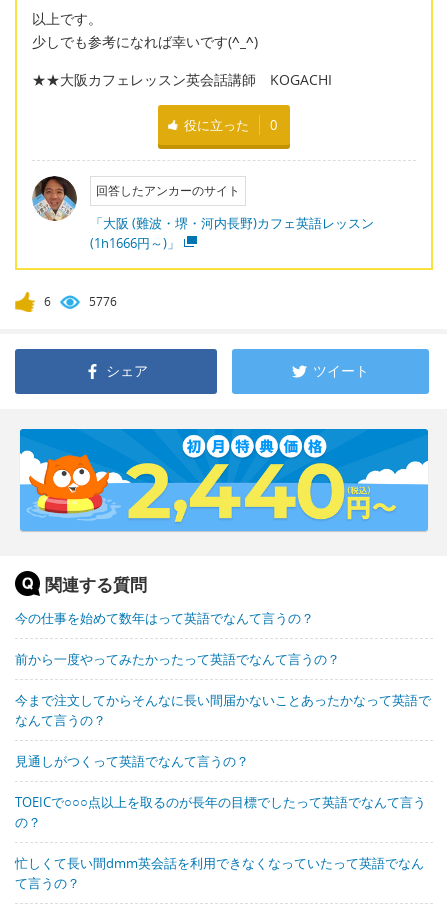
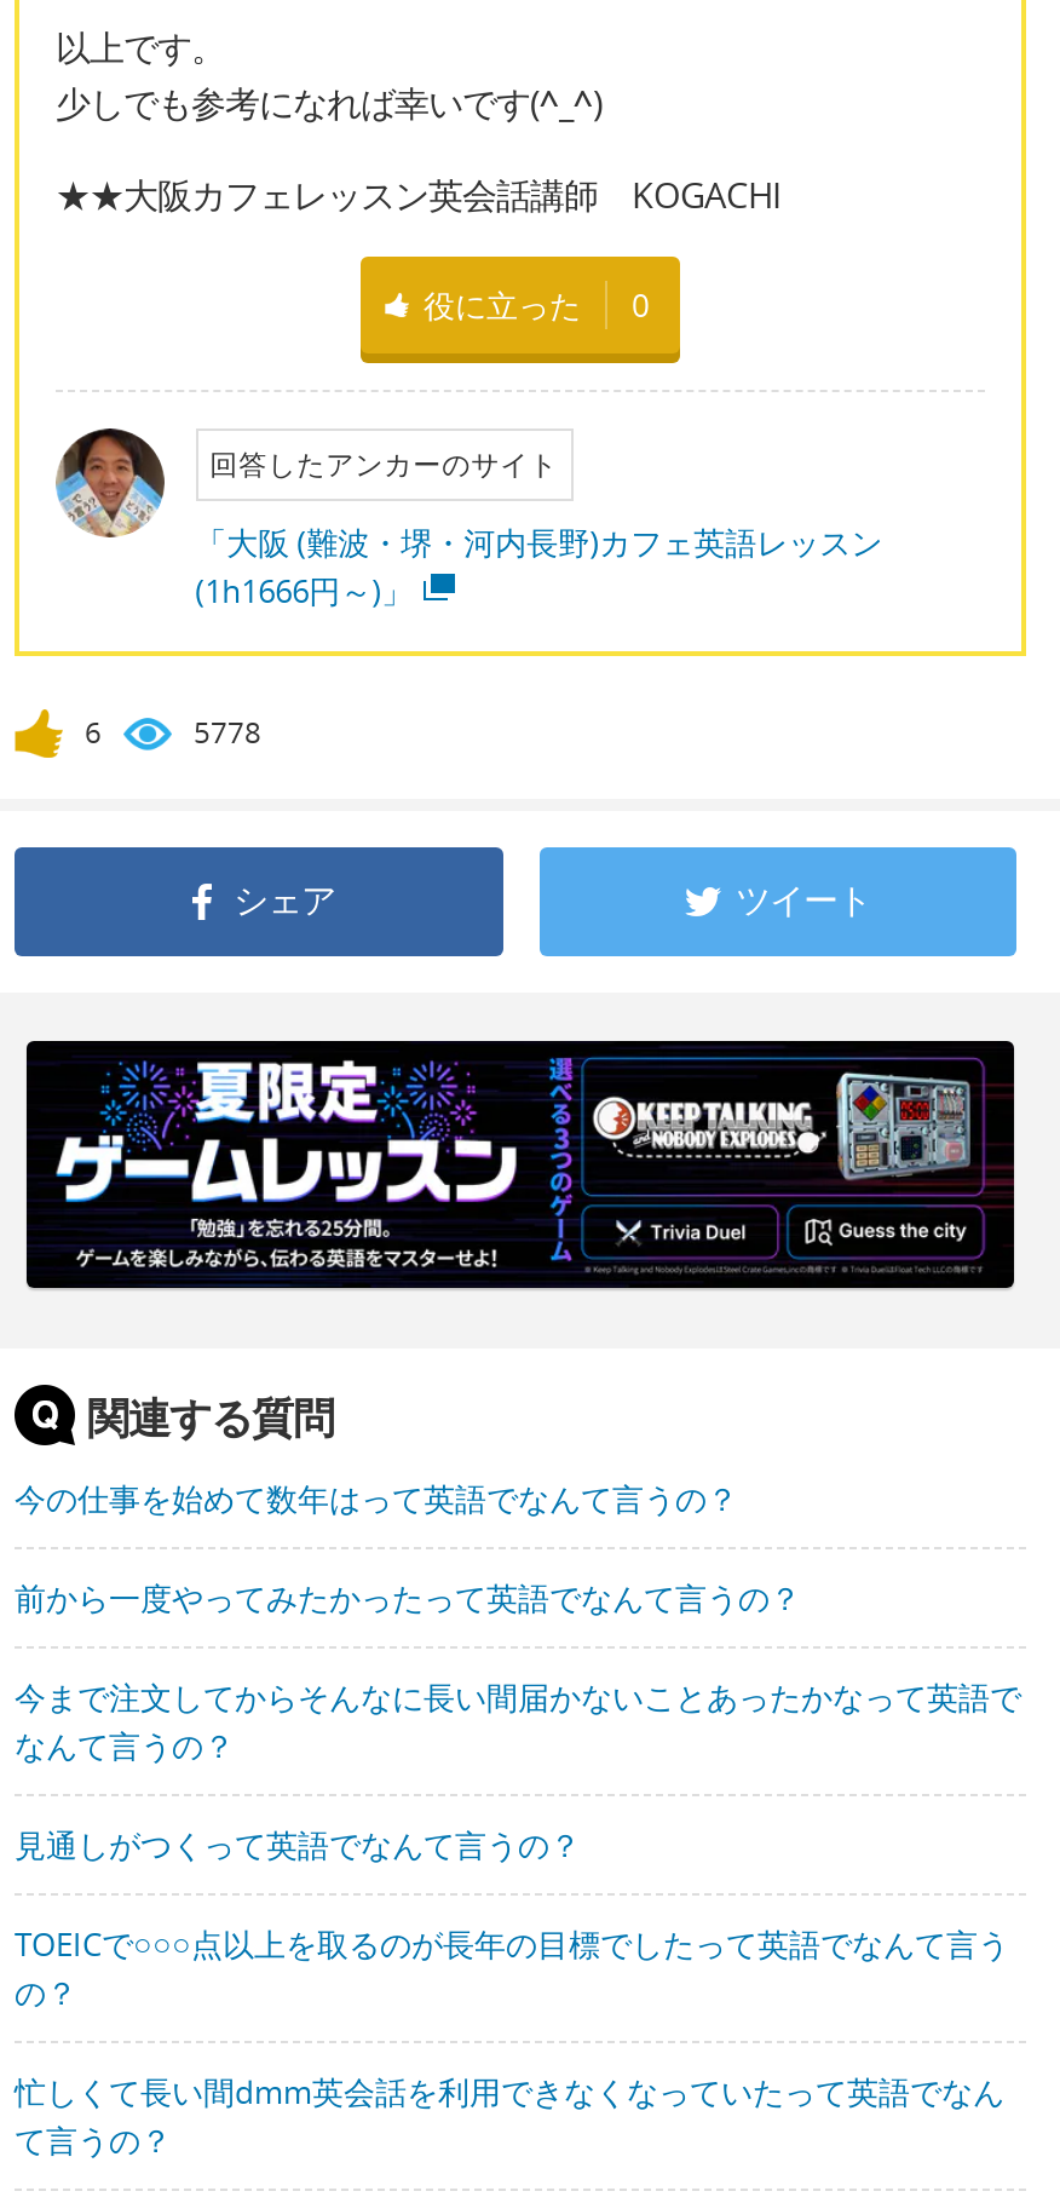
[89,293,117,310] 5776 -> [194,712,261,753] 5778
[19,428,429,532] [image] -> [24,1039,1016,1290] [image]

